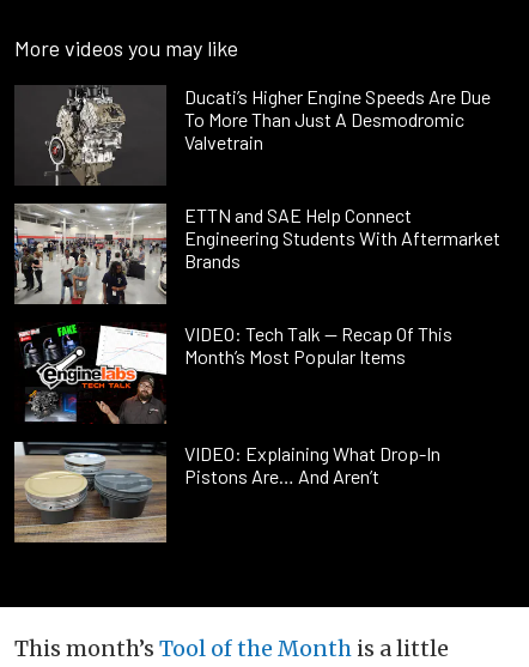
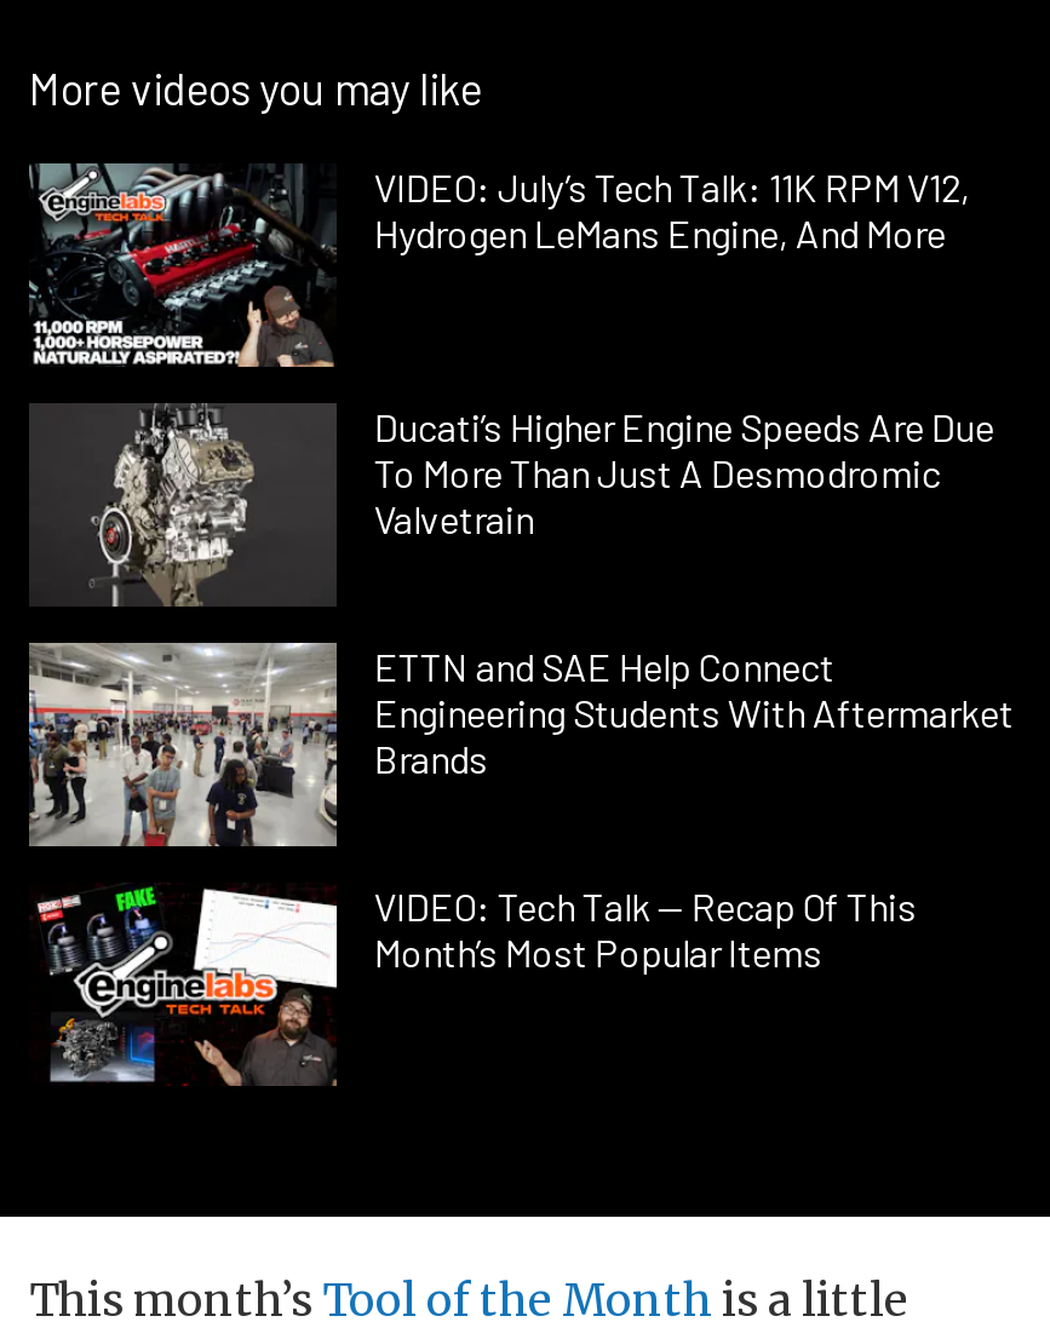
none -> [29,163,970,368] [image] | VIDEO: July’s Tech Talk: 11K RPM V12, | Hydrogen LeMans Engine, And More
moved [12,85,501,368] -> [24,403,1013,975]: [image] | Ducati’s Higher Engine Speeds Are Due | To More Than Just A Desmodromic | ... | VIDEO: Tech Talk — Recap Of This | Month’s Most Popular Items
moved [14,321,168,425] -> [29,879,339,1090]: [image]
[13,441,441,544] [image] | VIDEO: Explaining What Drop-In | Pistons Are… And Aren’t -> none

